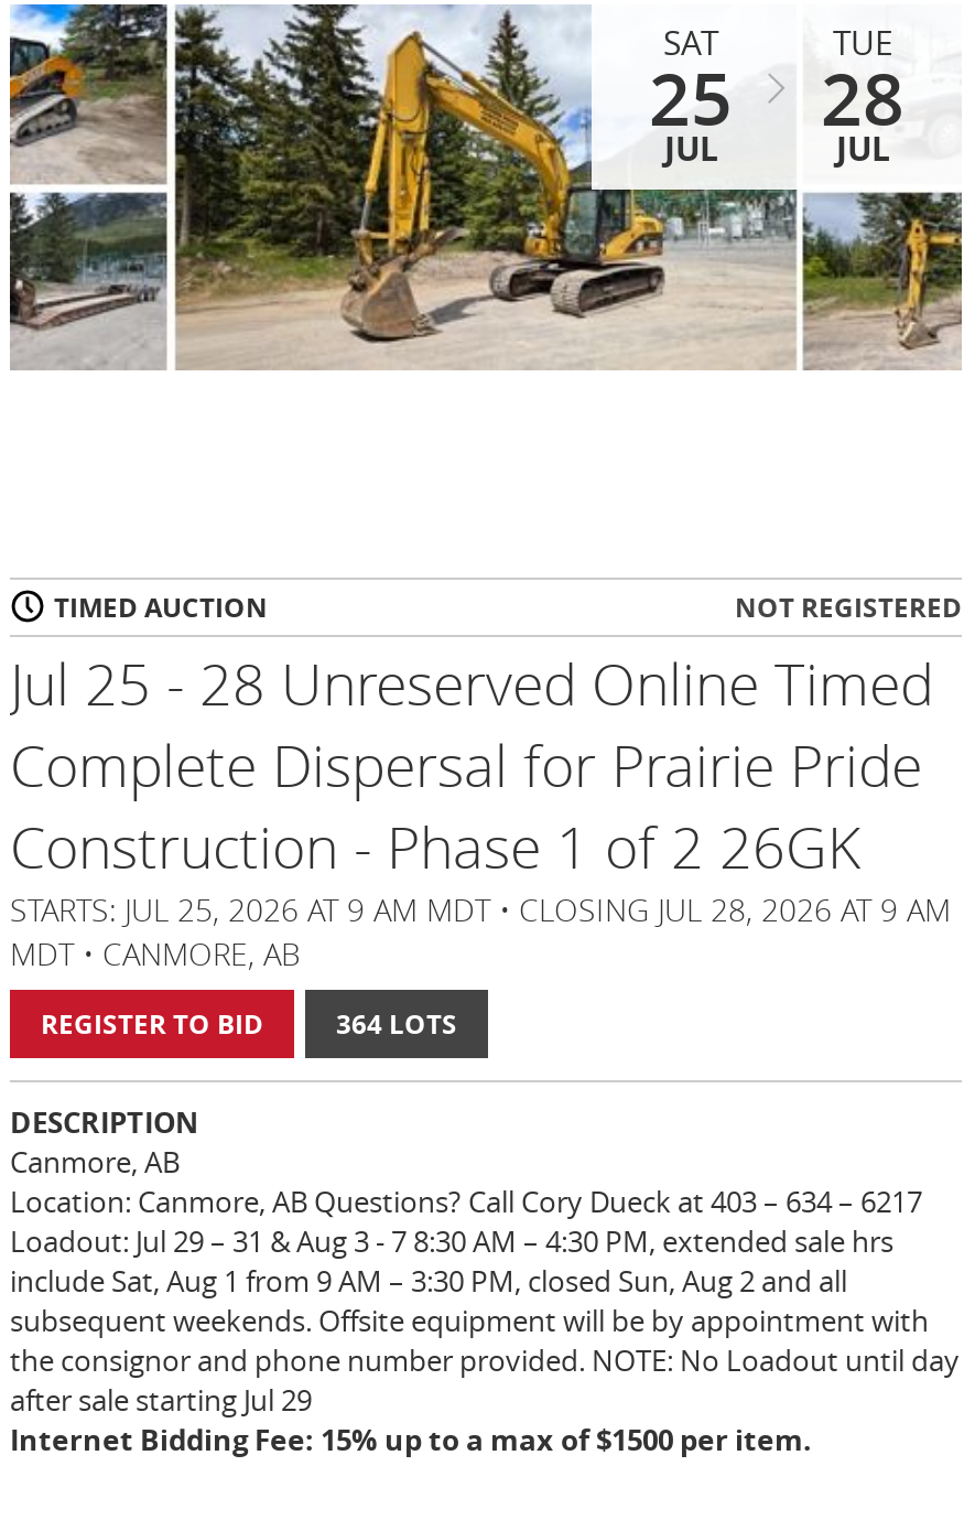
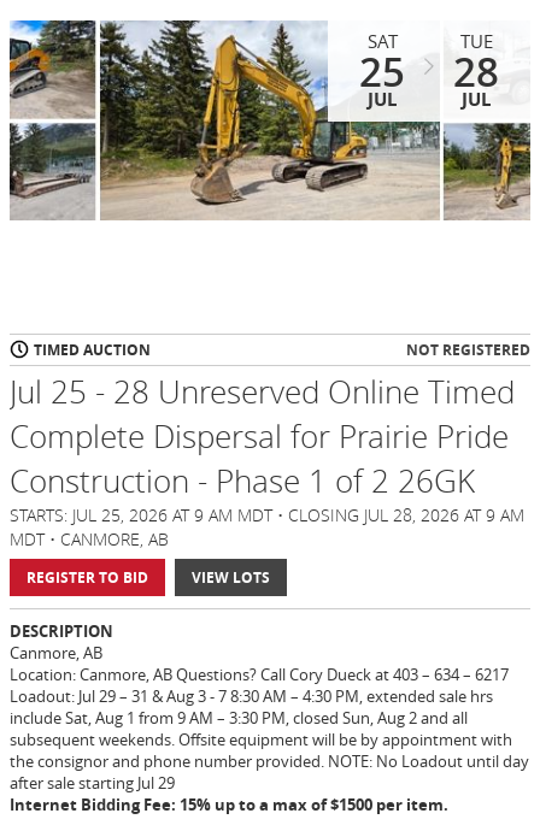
[336,1005,457,1043] 364 LOTS -> [192,567,270,588] VIEW LOTS

